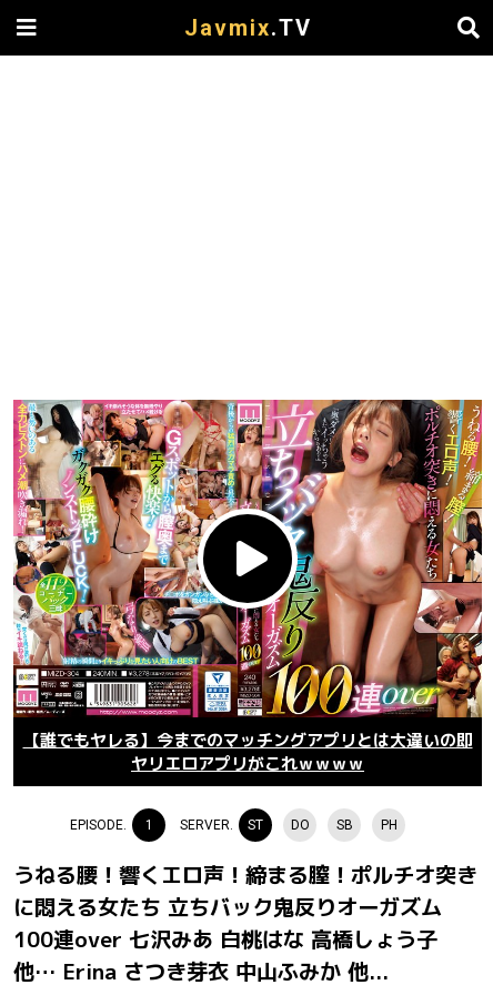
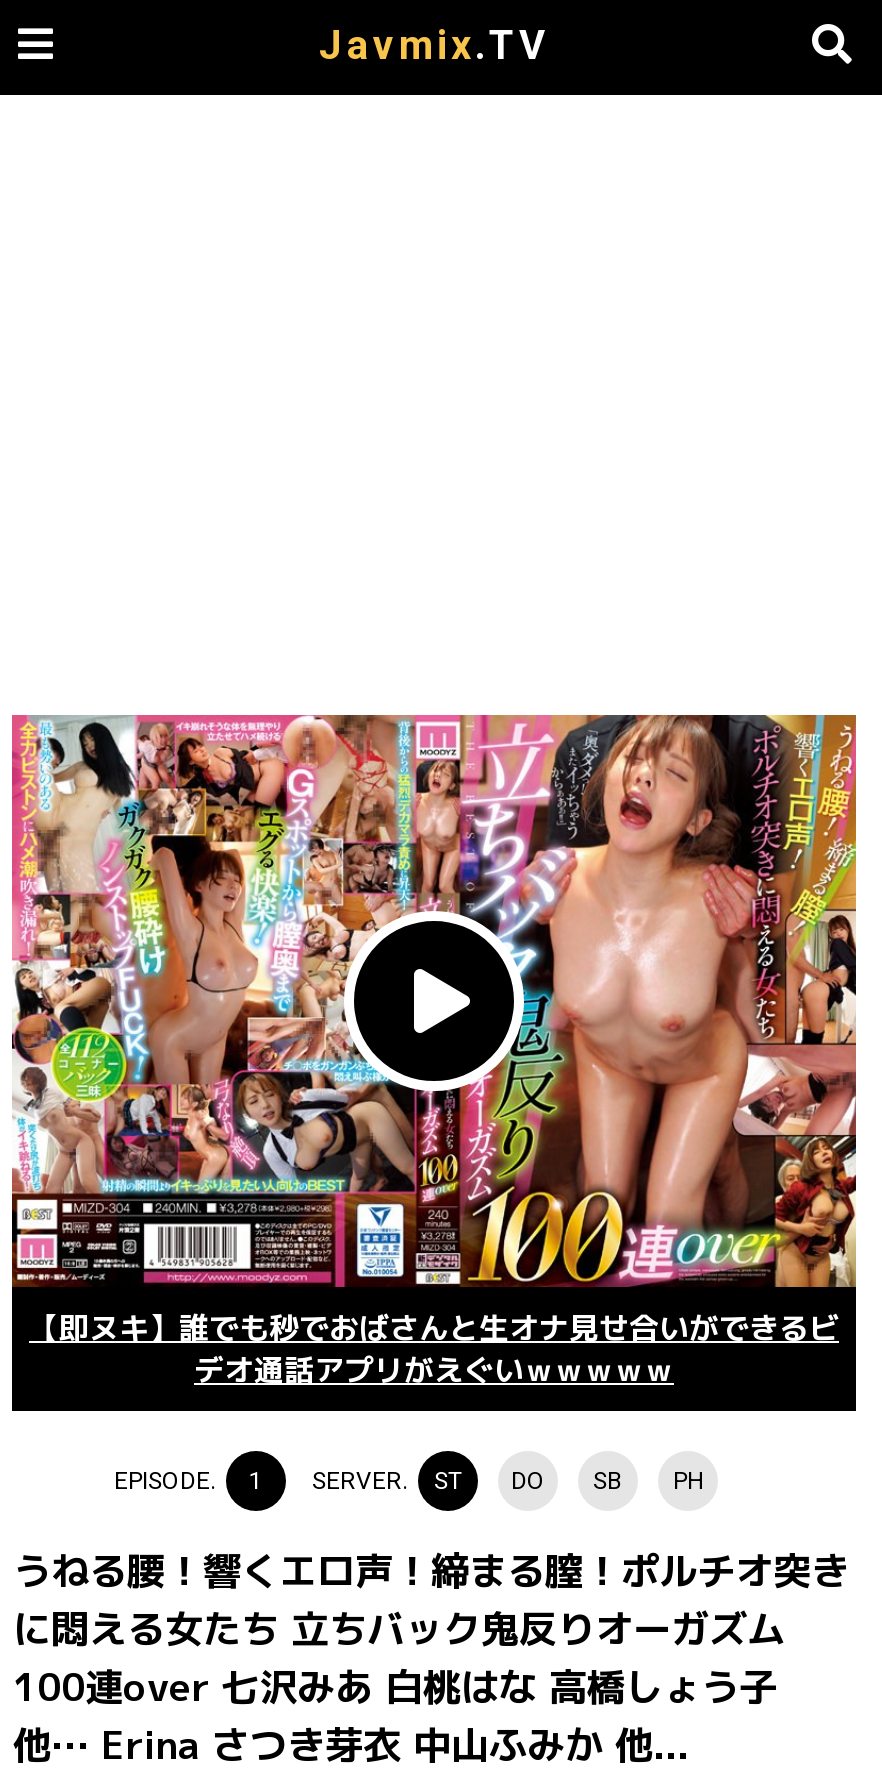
[23,729,472,776] 【誰でもヤレる】今までのマッチングアプリとは大違いの即 | ヤリエロアプリがこれｗｗｗｗ -> [29,1308,839,1392] 【即ヌキ】誰でも秒でおばさんと生オナ見せ合いができるビ | デオ通話アプリがえぐいｗｗｗｗｗ

